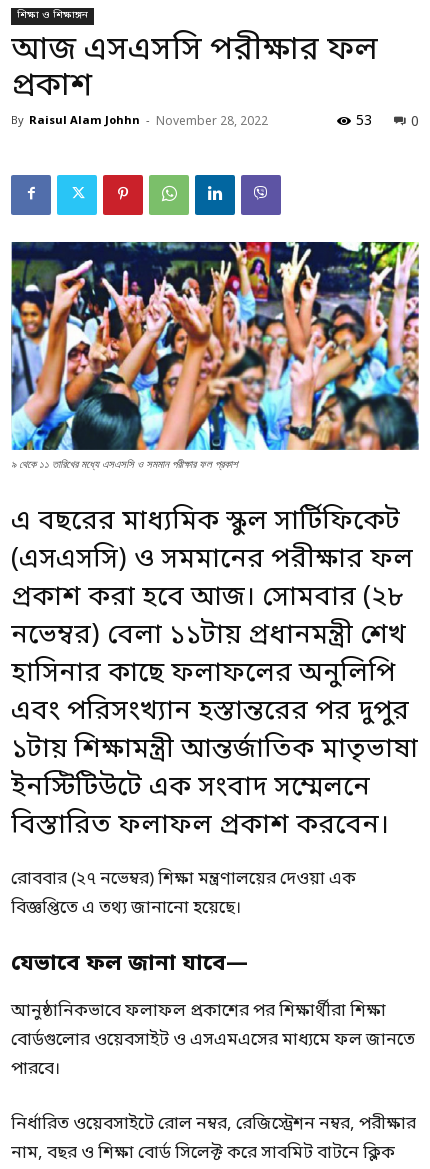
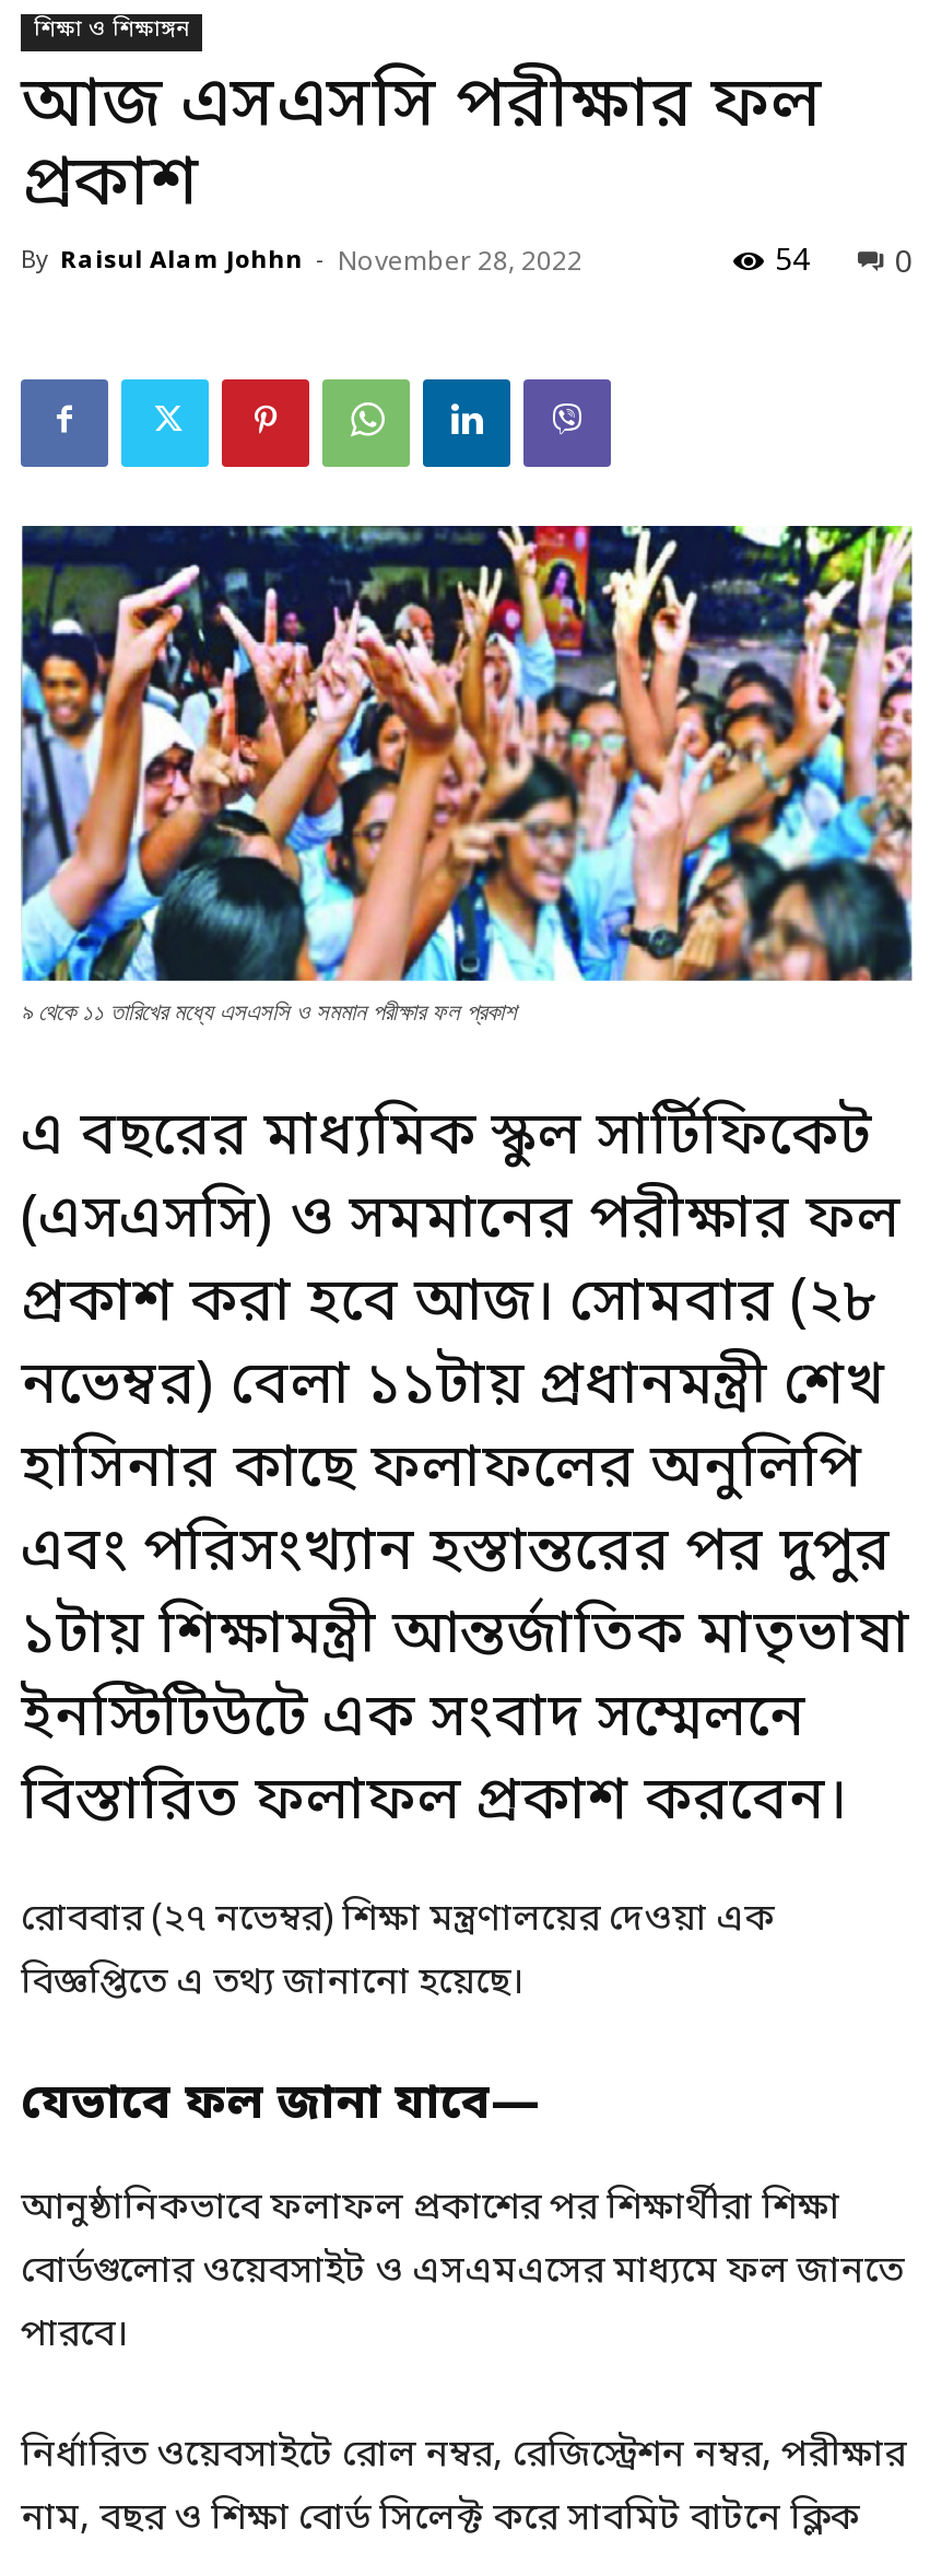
[356,112,372,131] 53 -> [775,242,810,283] 54

